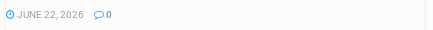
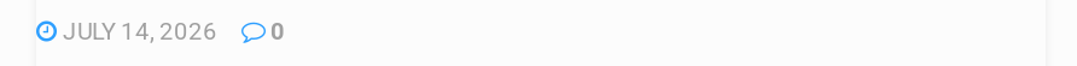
[15,9,112,20] JUNE 22, 2026 0 -> [58,19,285,45] JULY 14, 2026 0

